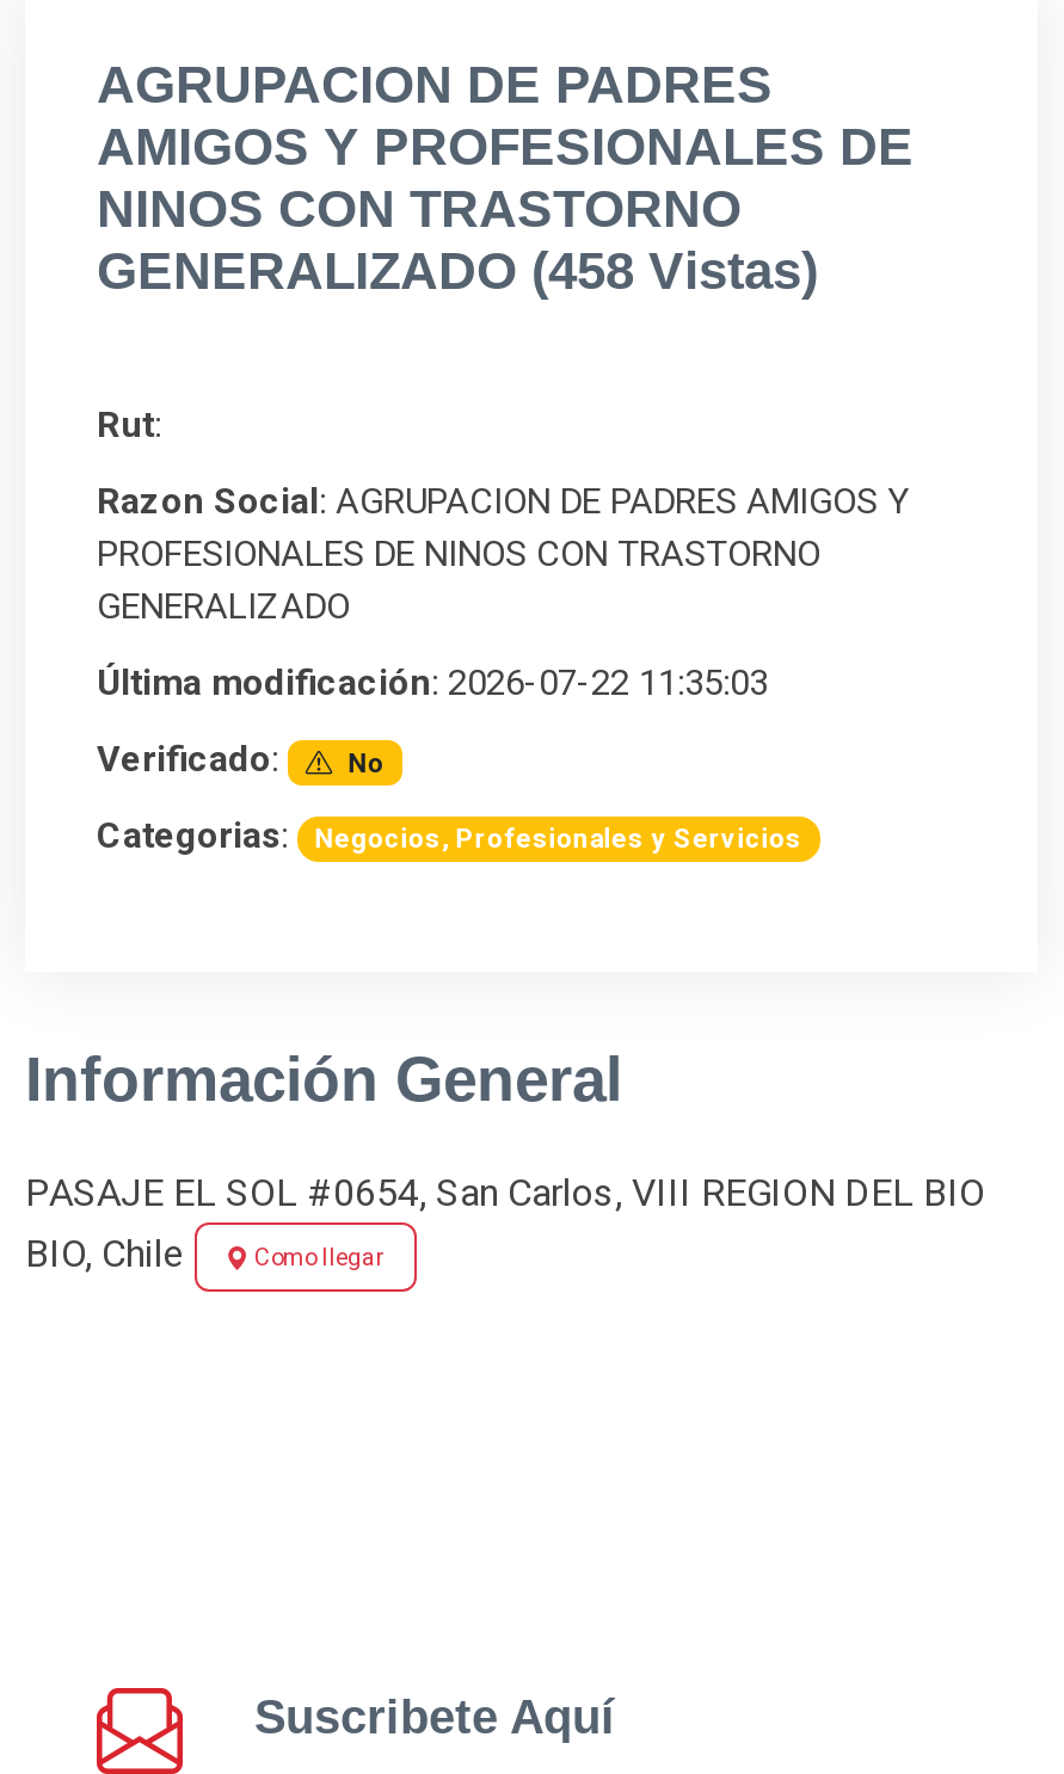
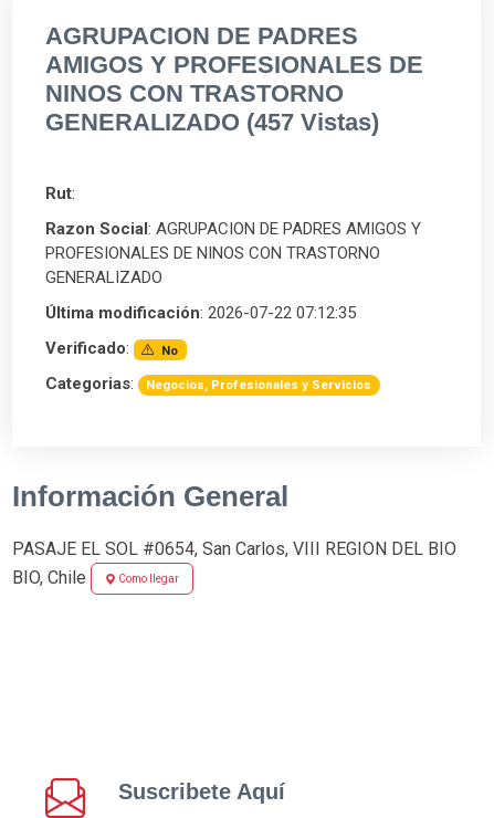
[97,242,818,302] GENERALIZADO (458 Vistas) -> [45,109,379,136] GENERALIZADO (457 Vistas)
[97,662,768,705] Última modificación: 2026-07-22 11:35:03 -> [45,303,356,323] Última modificación: 2026-07-22 07:12:35

